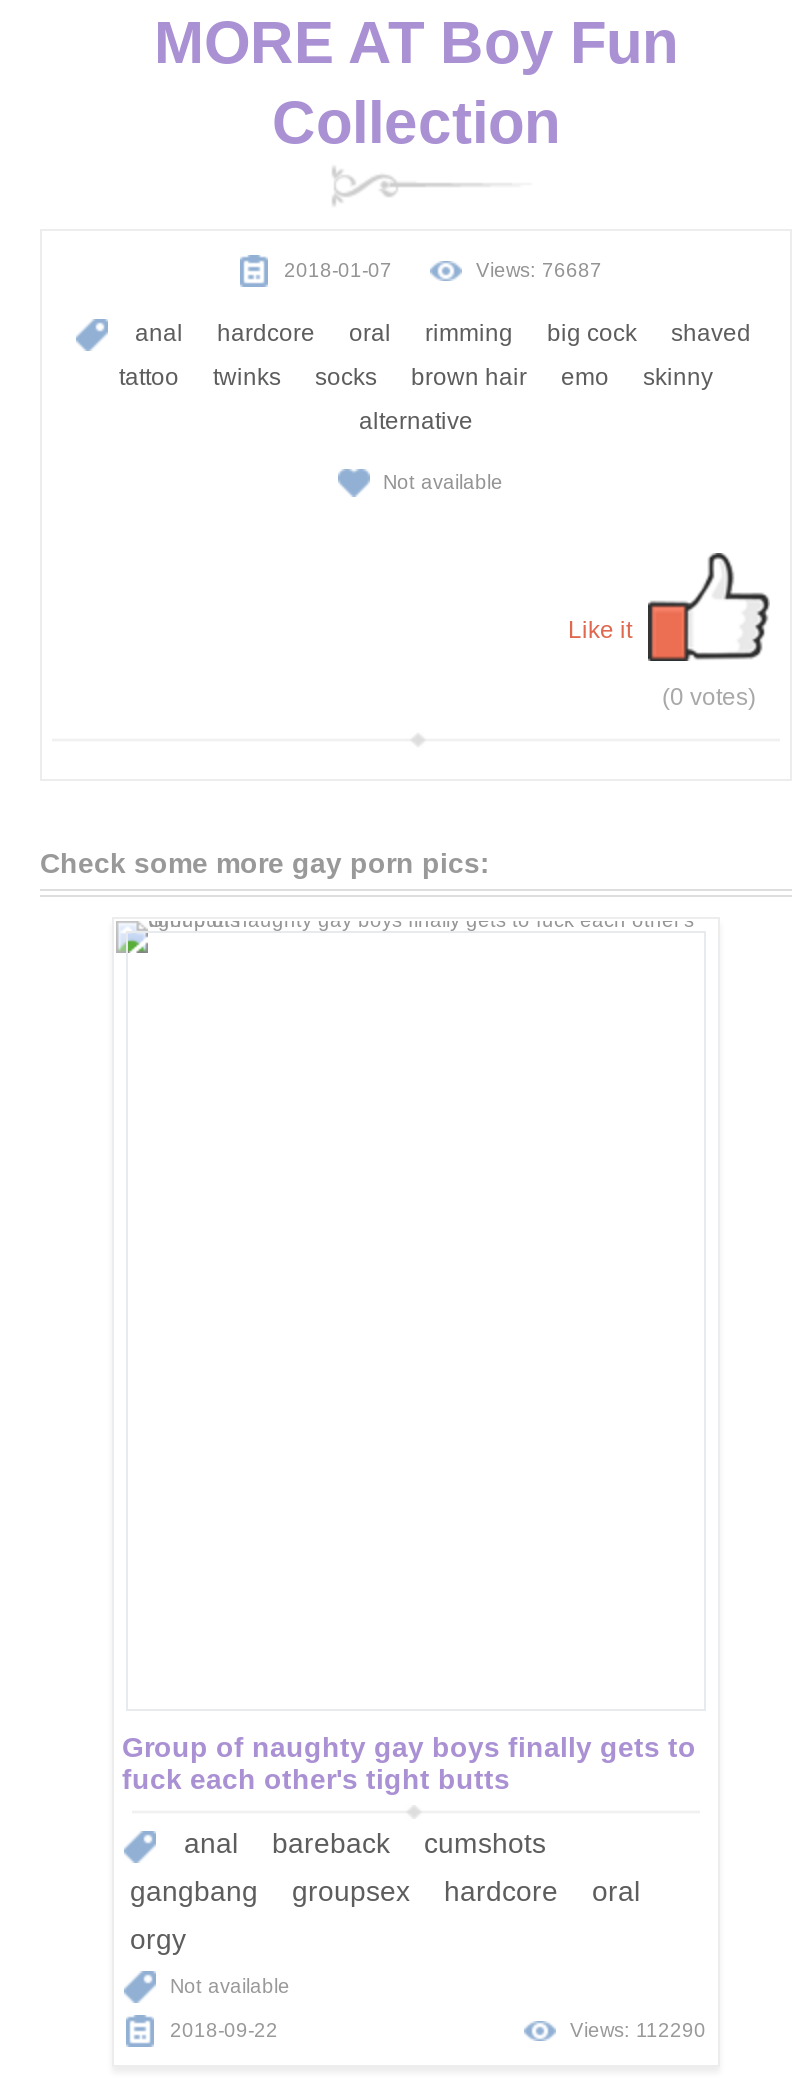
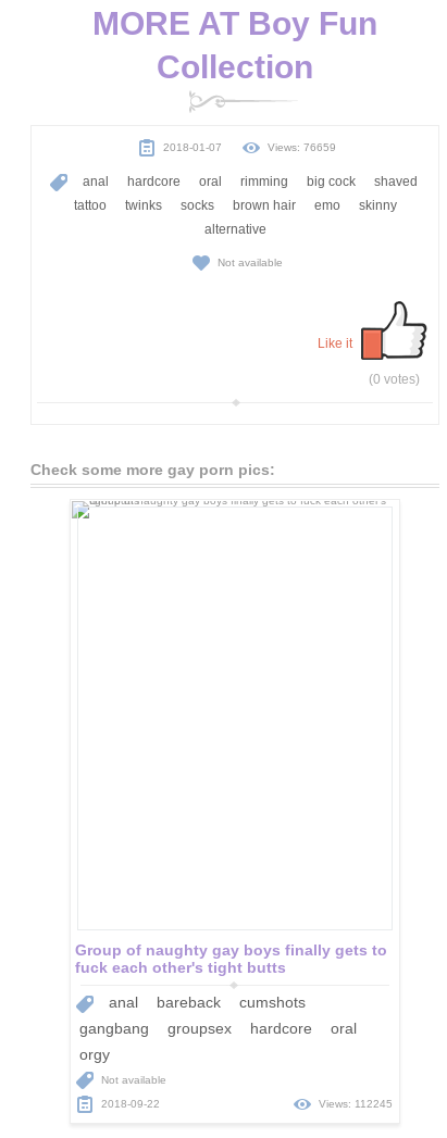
[470,259,602,281] Views: 76687 -> [264,141,336,153] Views: 76659
[564,2019,706,2041] Views: 112290 -> [315,1098,393,1110] Views: 112245

